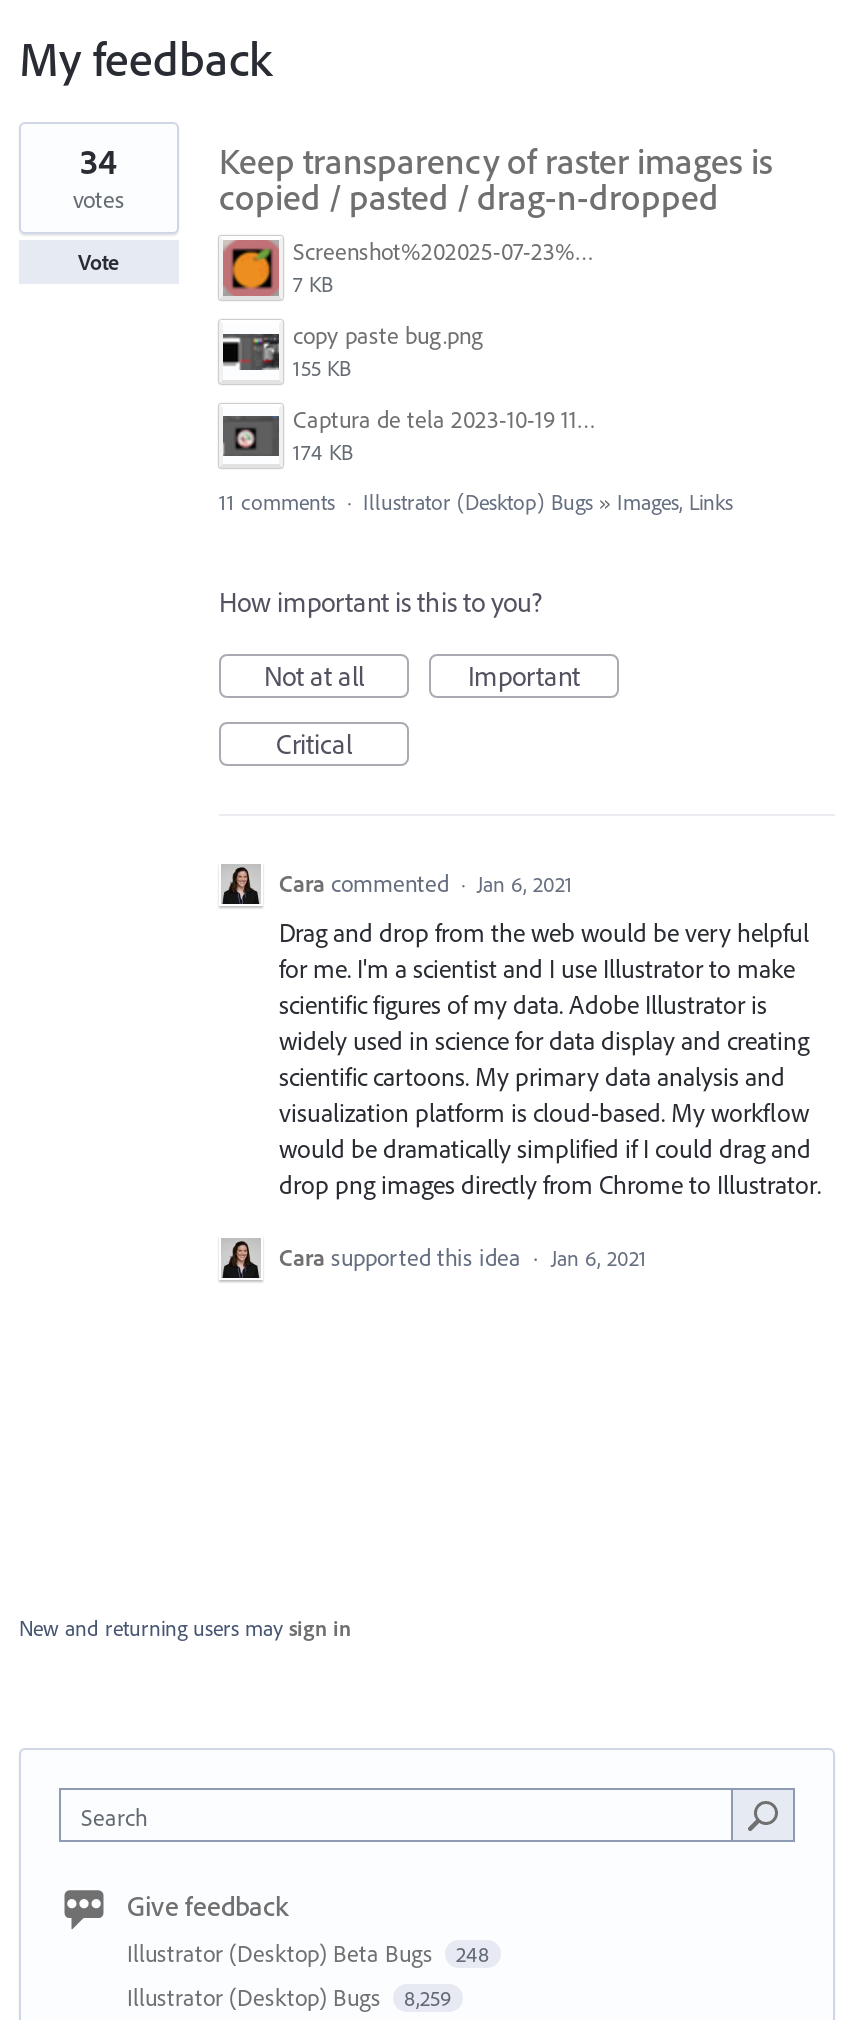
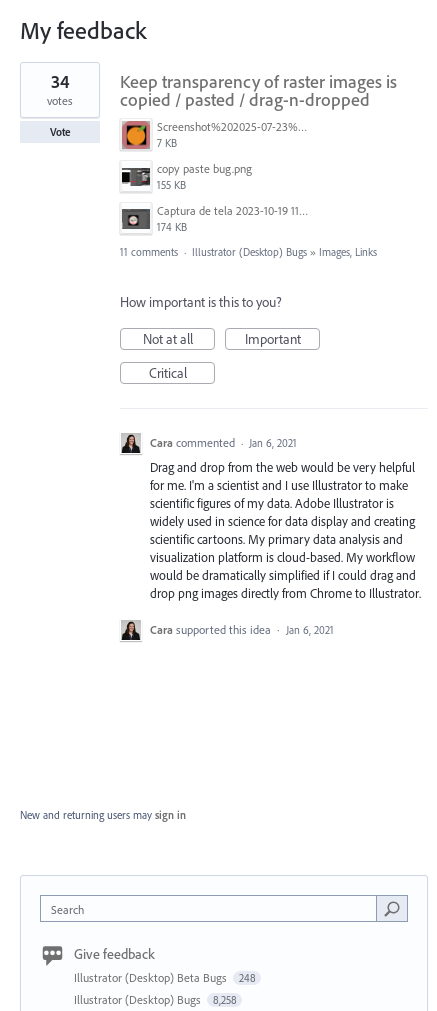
[127,1982,452,2012] Illustrator (Desktop) Bugs 8,259 -> [74,992,236,1007] Illustrator (Desktop) Bugs 8,258

